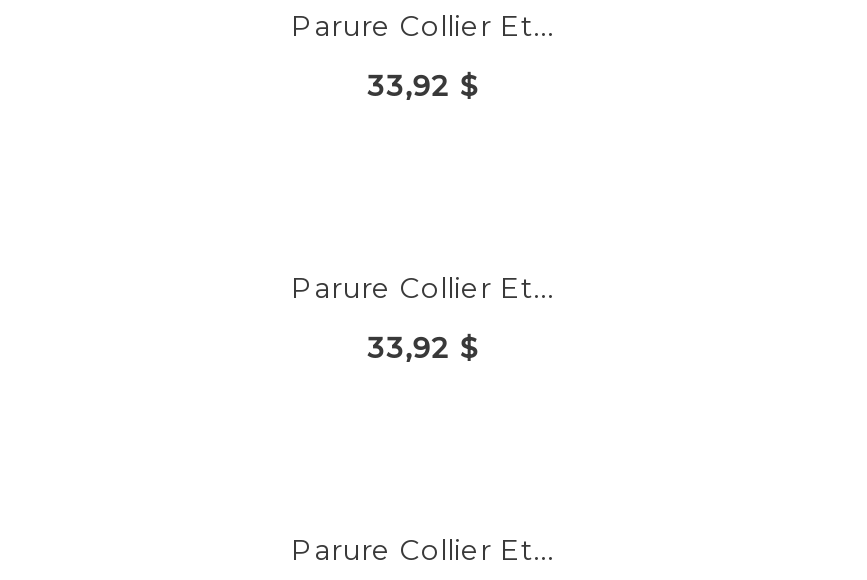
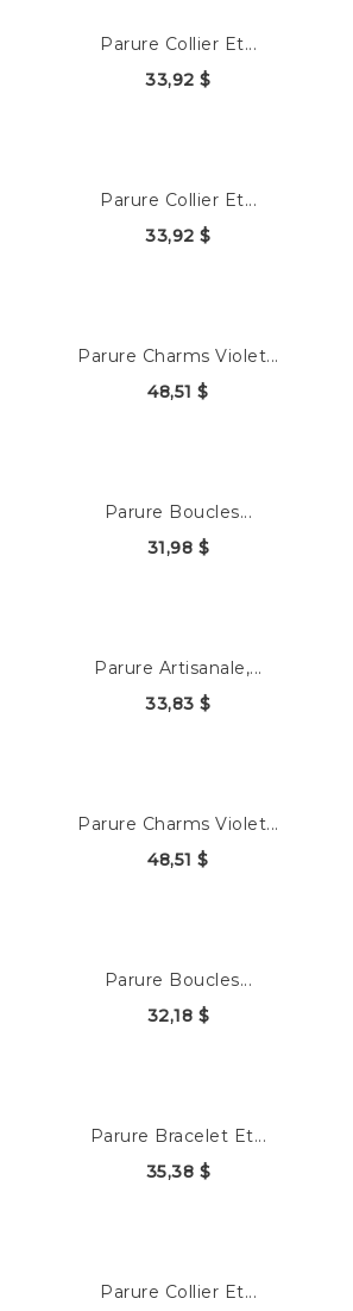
none -> [77,346,279,403] Parure Charms Violet... | 48,51 $
none -> [77,814,279,871] Parure Charms Violet... | 48,51 $
none -> [90,1125,266,1183] Parure Bracelet Et... | 35,38 $
none -> [94,658,262,715] Parure Artisanale,... | 33,83 $
none -> [104,502,252,559] Parure Boucles... | 31,98 $
none -> [104,969,252,1027] Parure Boucles... | 32,18 $

